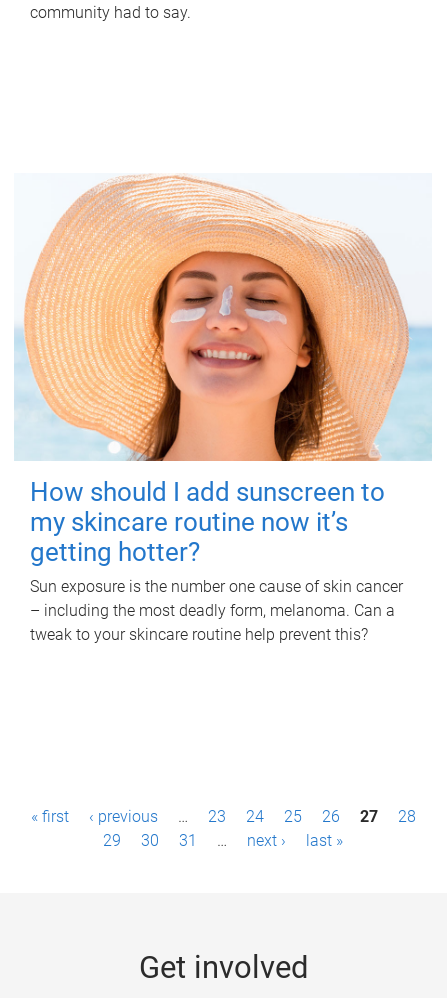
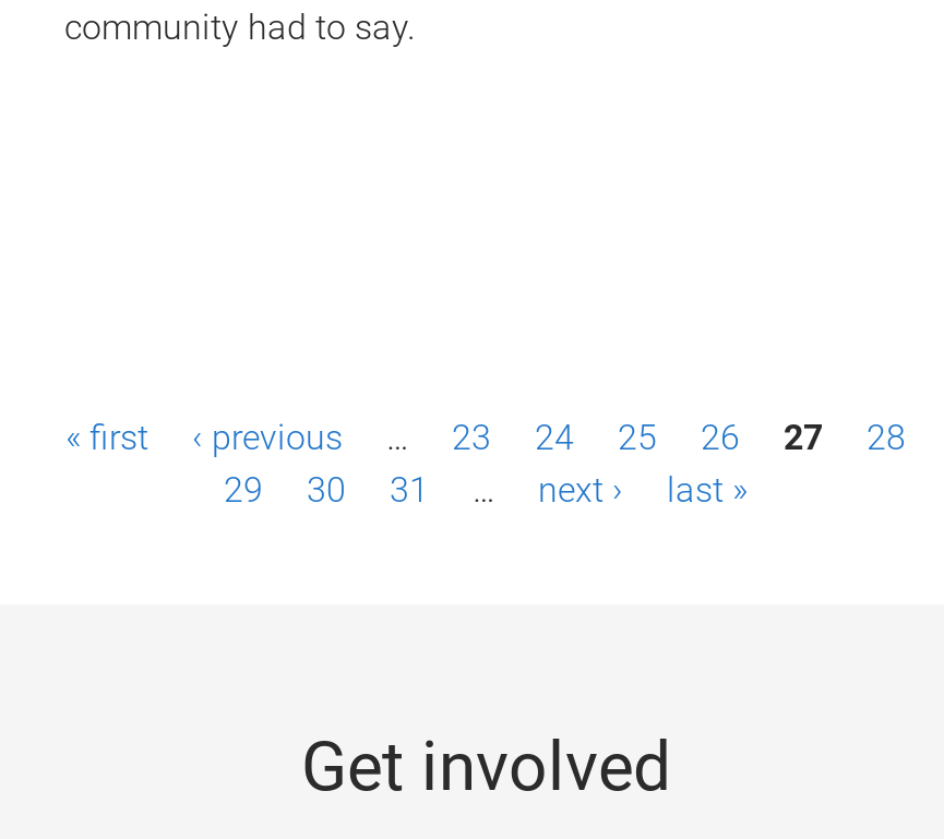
[14,174,432,644] [image] | How should I add sunscreen to | my skincare routine now it’s | getting hotter? | Sun exposure is the number one cause of skin cancer | – including the most deadly form, melanoma. Can a | tweak to your skincare routine help prevent this? -> none

